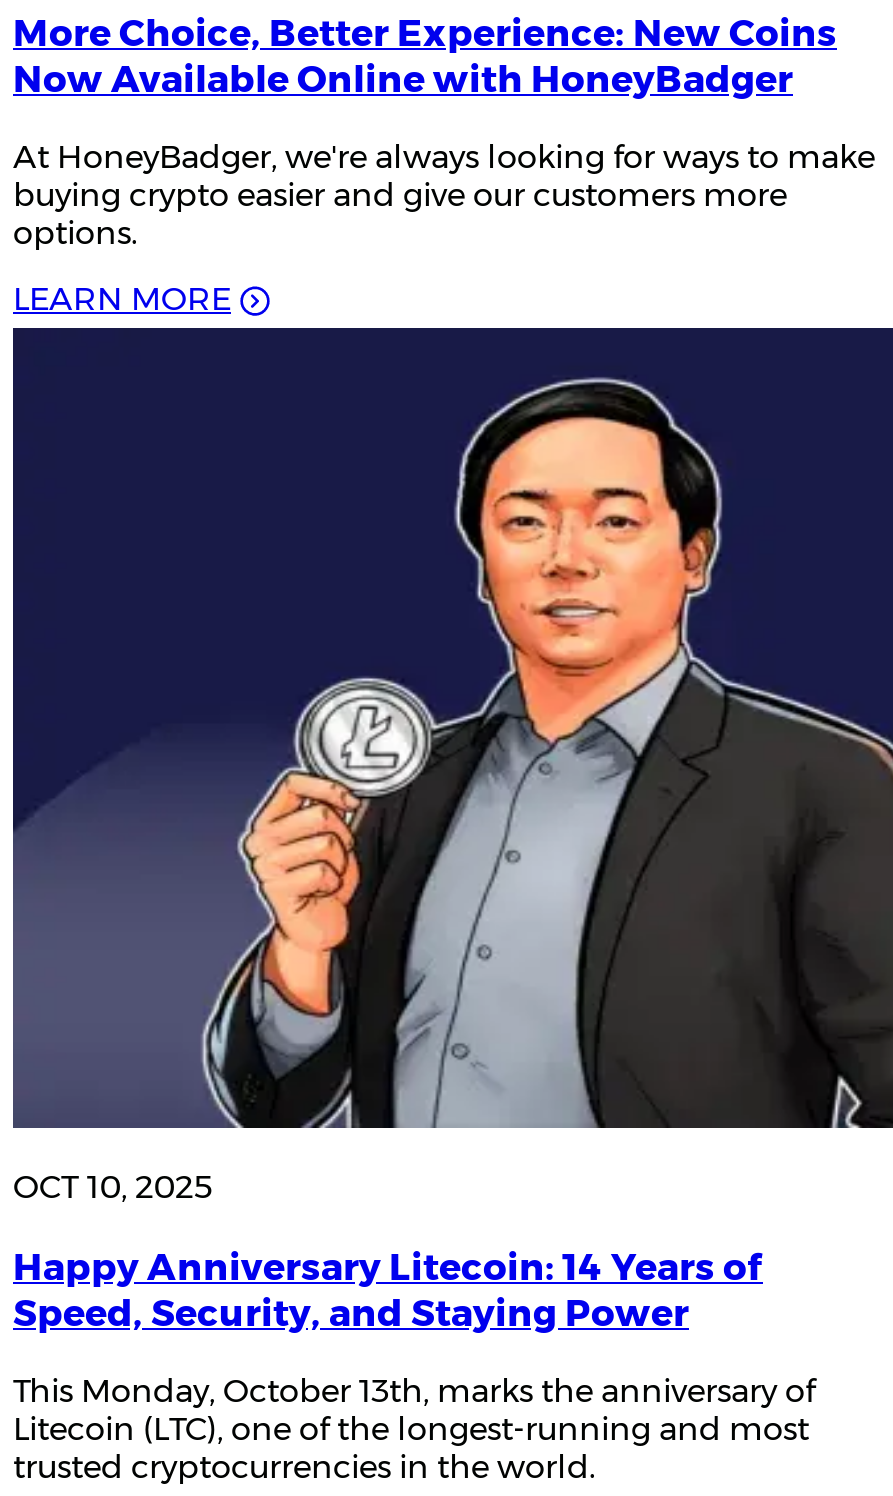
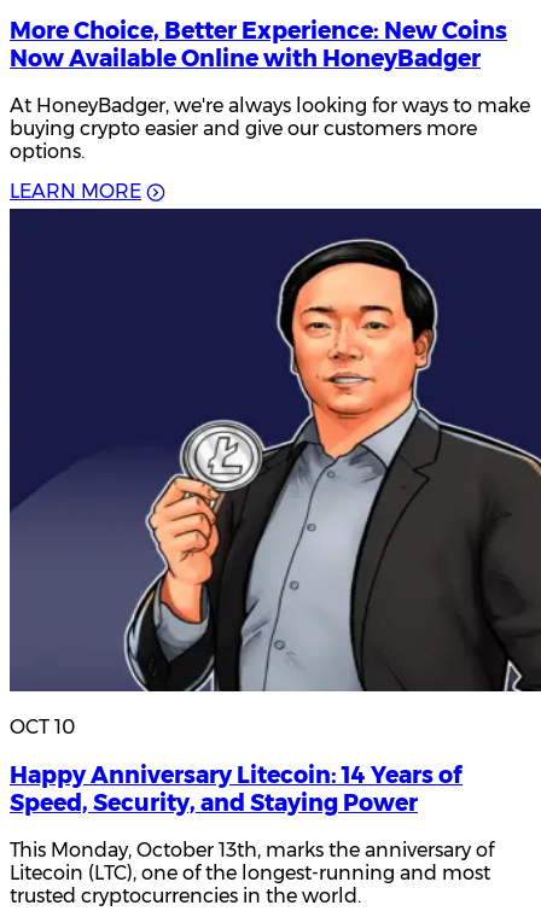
[13,1168,213,1206] OCT 10, 2025 -> [10,715,75,738] OCT 10

